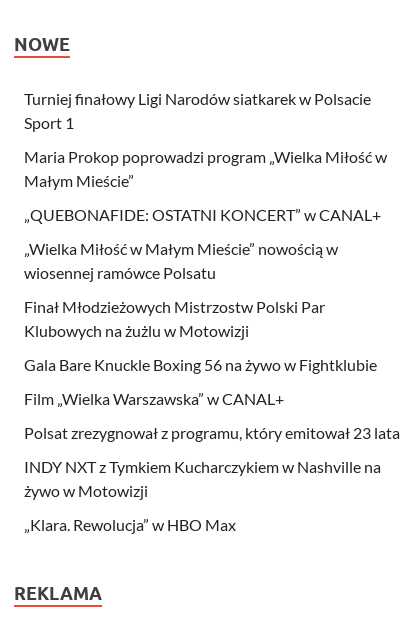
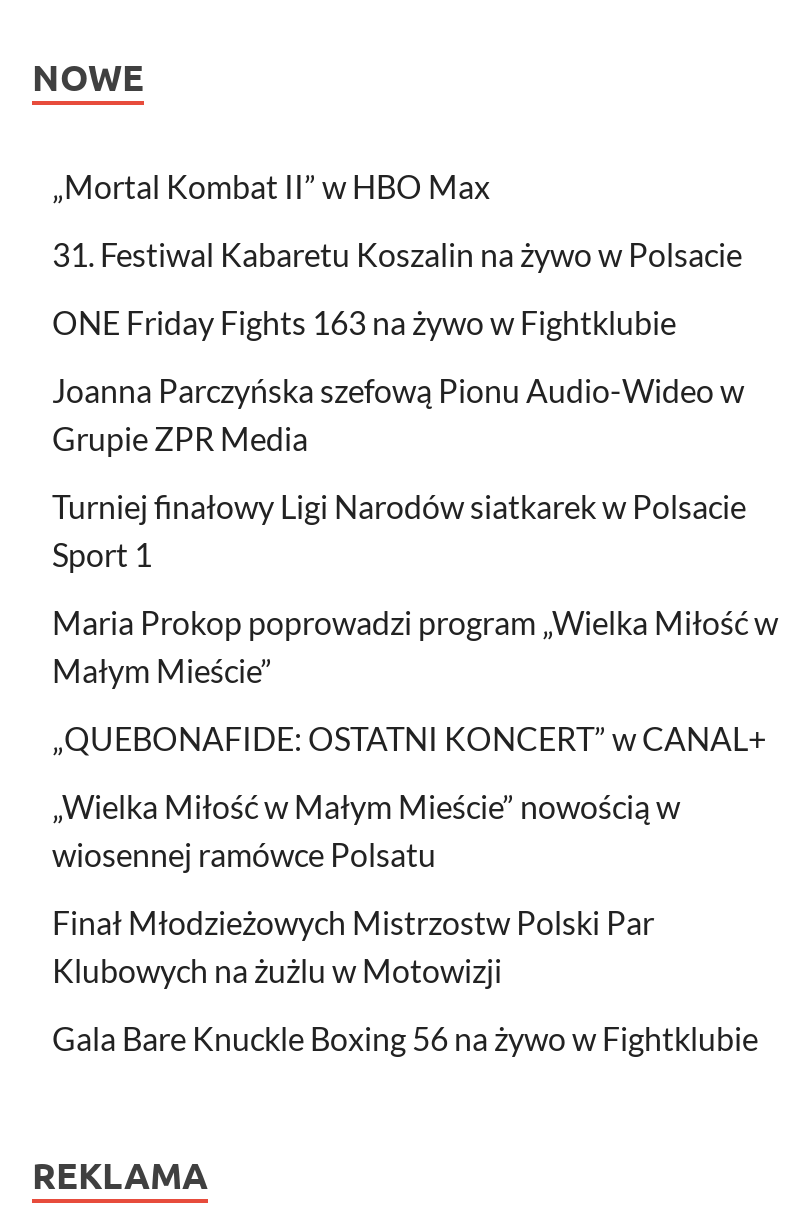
none -> [52,168,744,458] „Mortal Kombat II” w HBO Max | 31. Festiwal Kabaretu Koszalin na żywo w Polsacie | ONE Friday Fights 163 na żywo w Fightklubie | Joanna Parczyńska szefową Pionu Audio-Wideo w | Grupie ZPR Media
moved [24,89,387,374] -> [52,488,778,1058]: Turniej finałowy Ligi Narodów siatkarek w Polsacie | Sport 1 | Maria Prokop poprowadzi program „Wielka Miłość w | ... | Klubowych na żużlu w Motowizji | Gala Bare Knuckle Boxing 56 na żywo w Fightklubie
[24,389,400,534] Film „Wielka Warszawska” w CANAL+ | Polsat zrezygnował z programu, który emitował 23 lata | INDY NXT z Tymkiem Kucharczykiem w Nashville na | żywo w Motowizji | „Klara. Rewolucja” w HBO Max -> none

